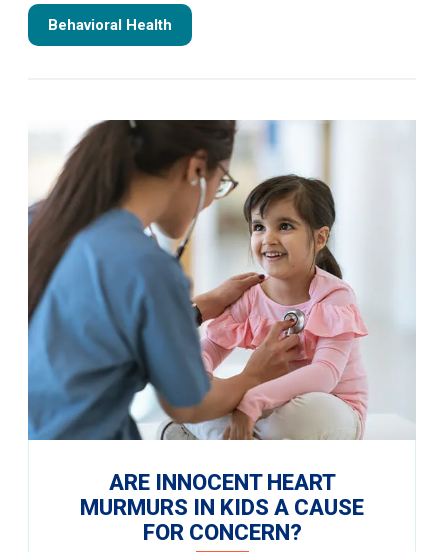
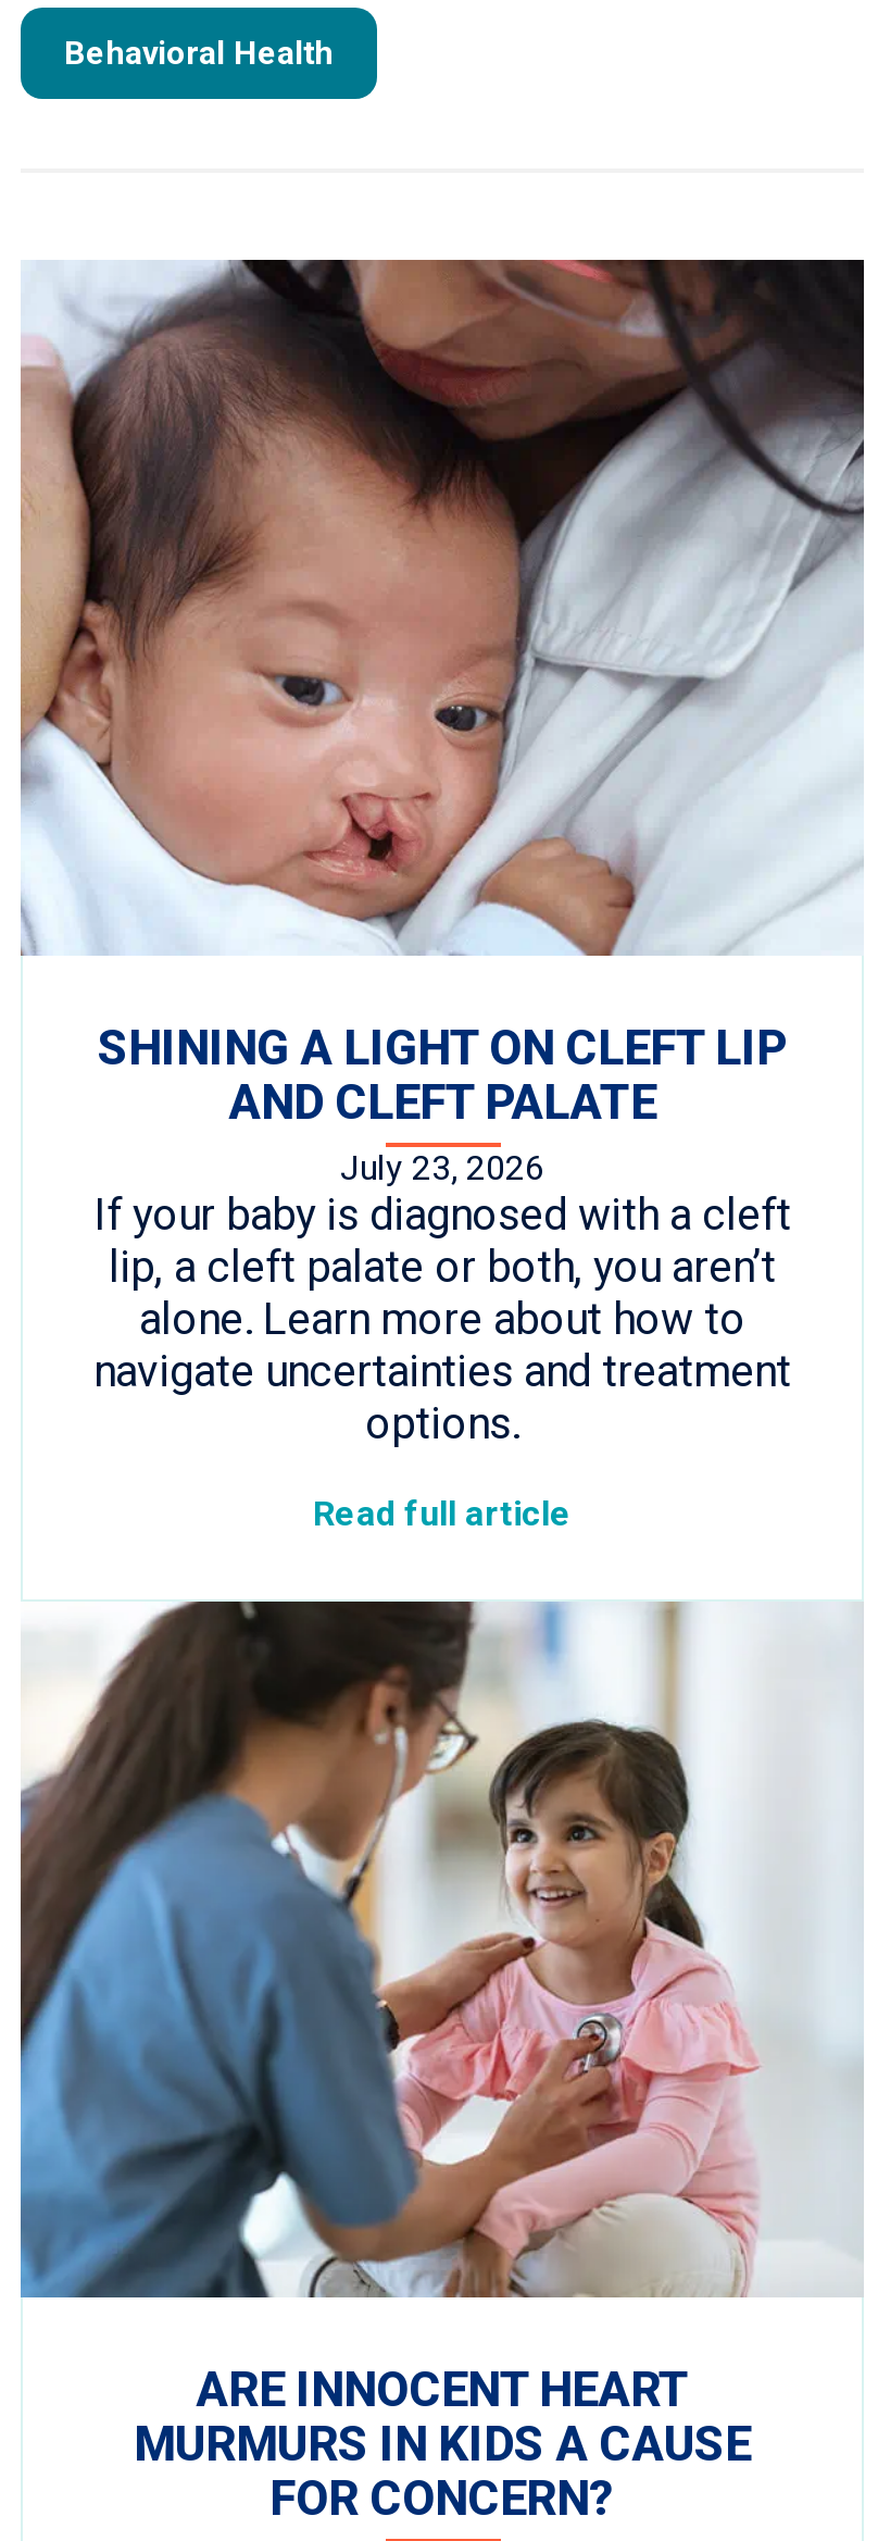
none -> [18,258,866,1535] [image] | SHINING A LIGHT ON CLEFT LIP | AND CLEFT PALATE | July 23, 2026 | If your baby is diagnosed with a cleft | lip, a cleft palate or both, you aren’t | alone. Learn more about how to | navigate uncertainties and treatment | options. | Read full article

